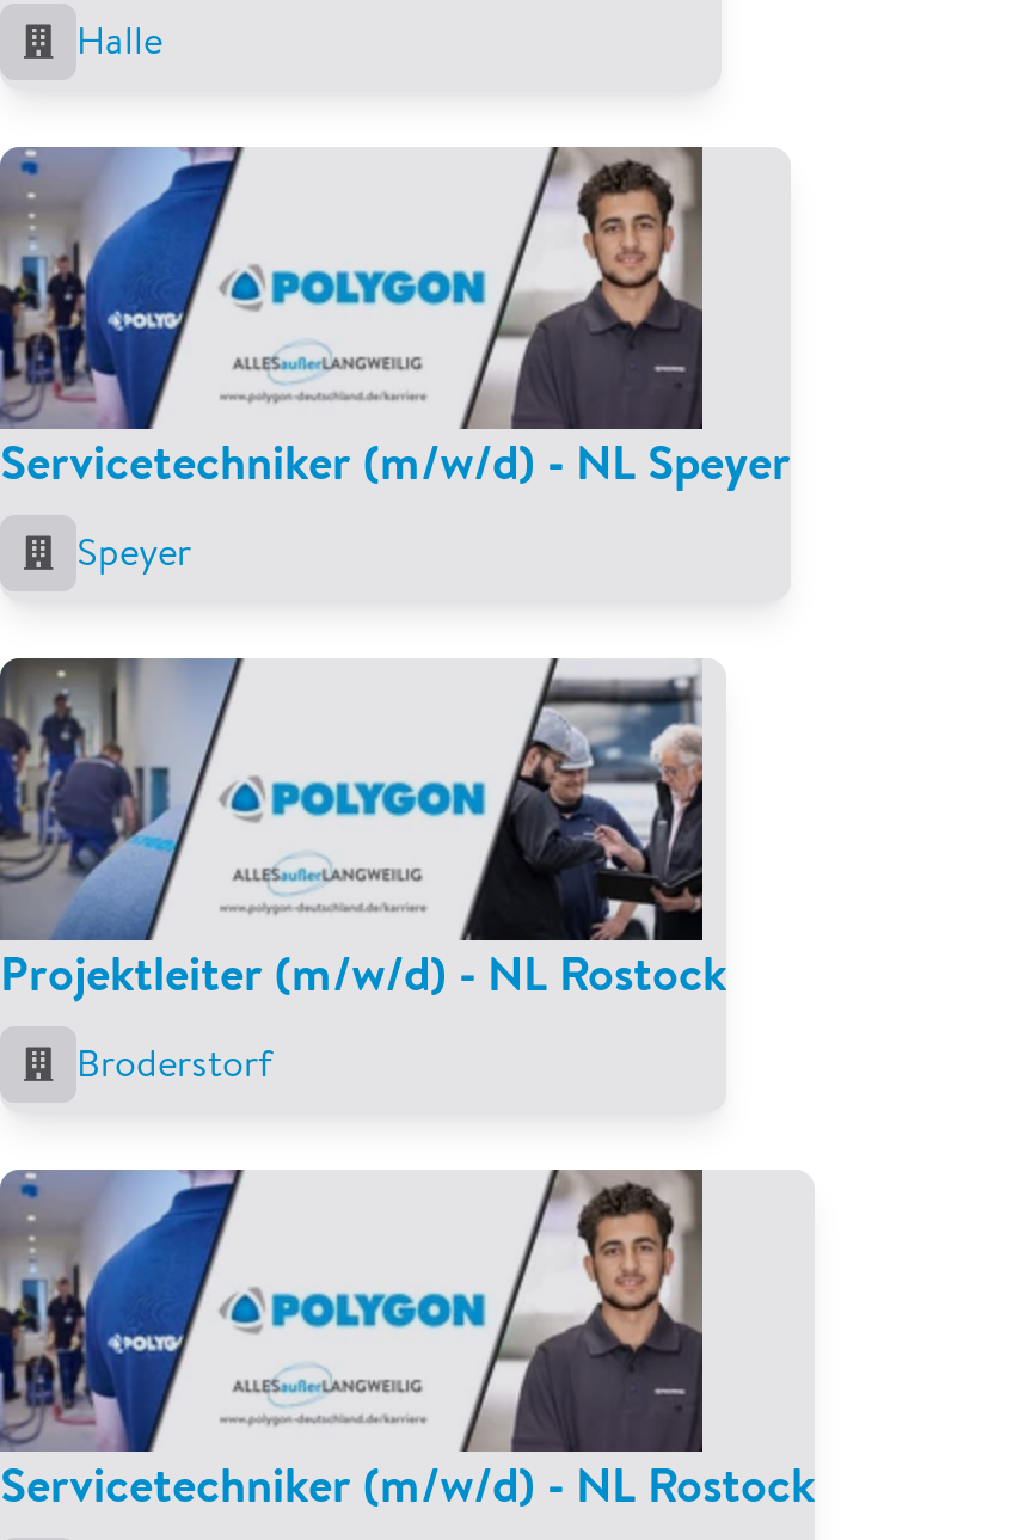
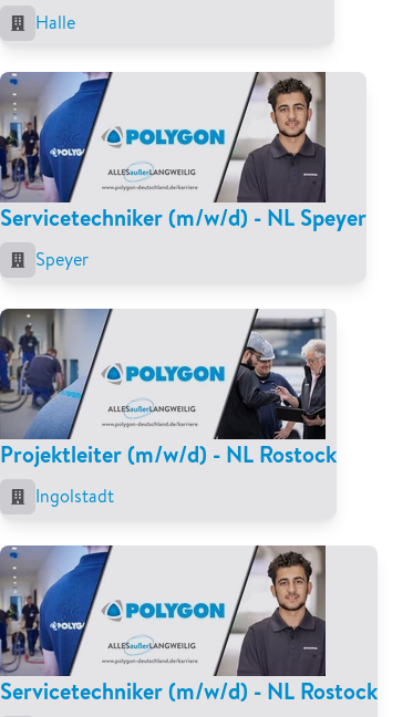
[76,1038,272,1088] Broderstorf -> [35,485,114,508] Ingolstadt

